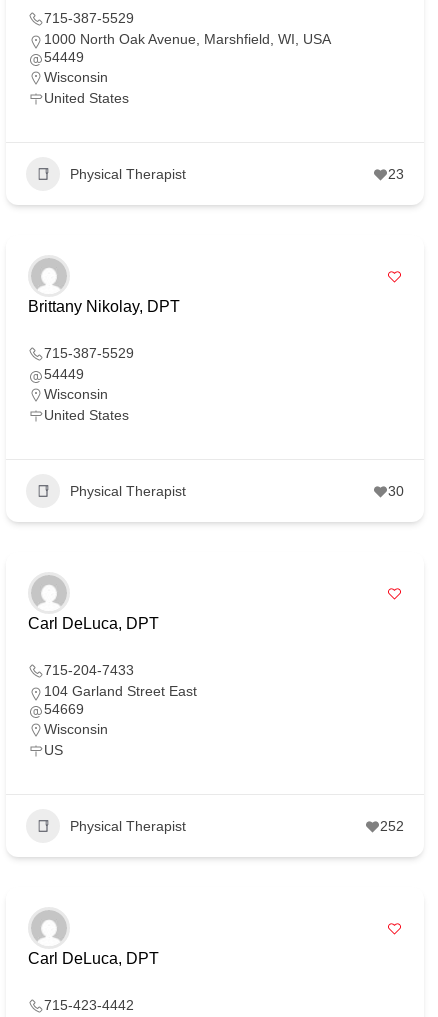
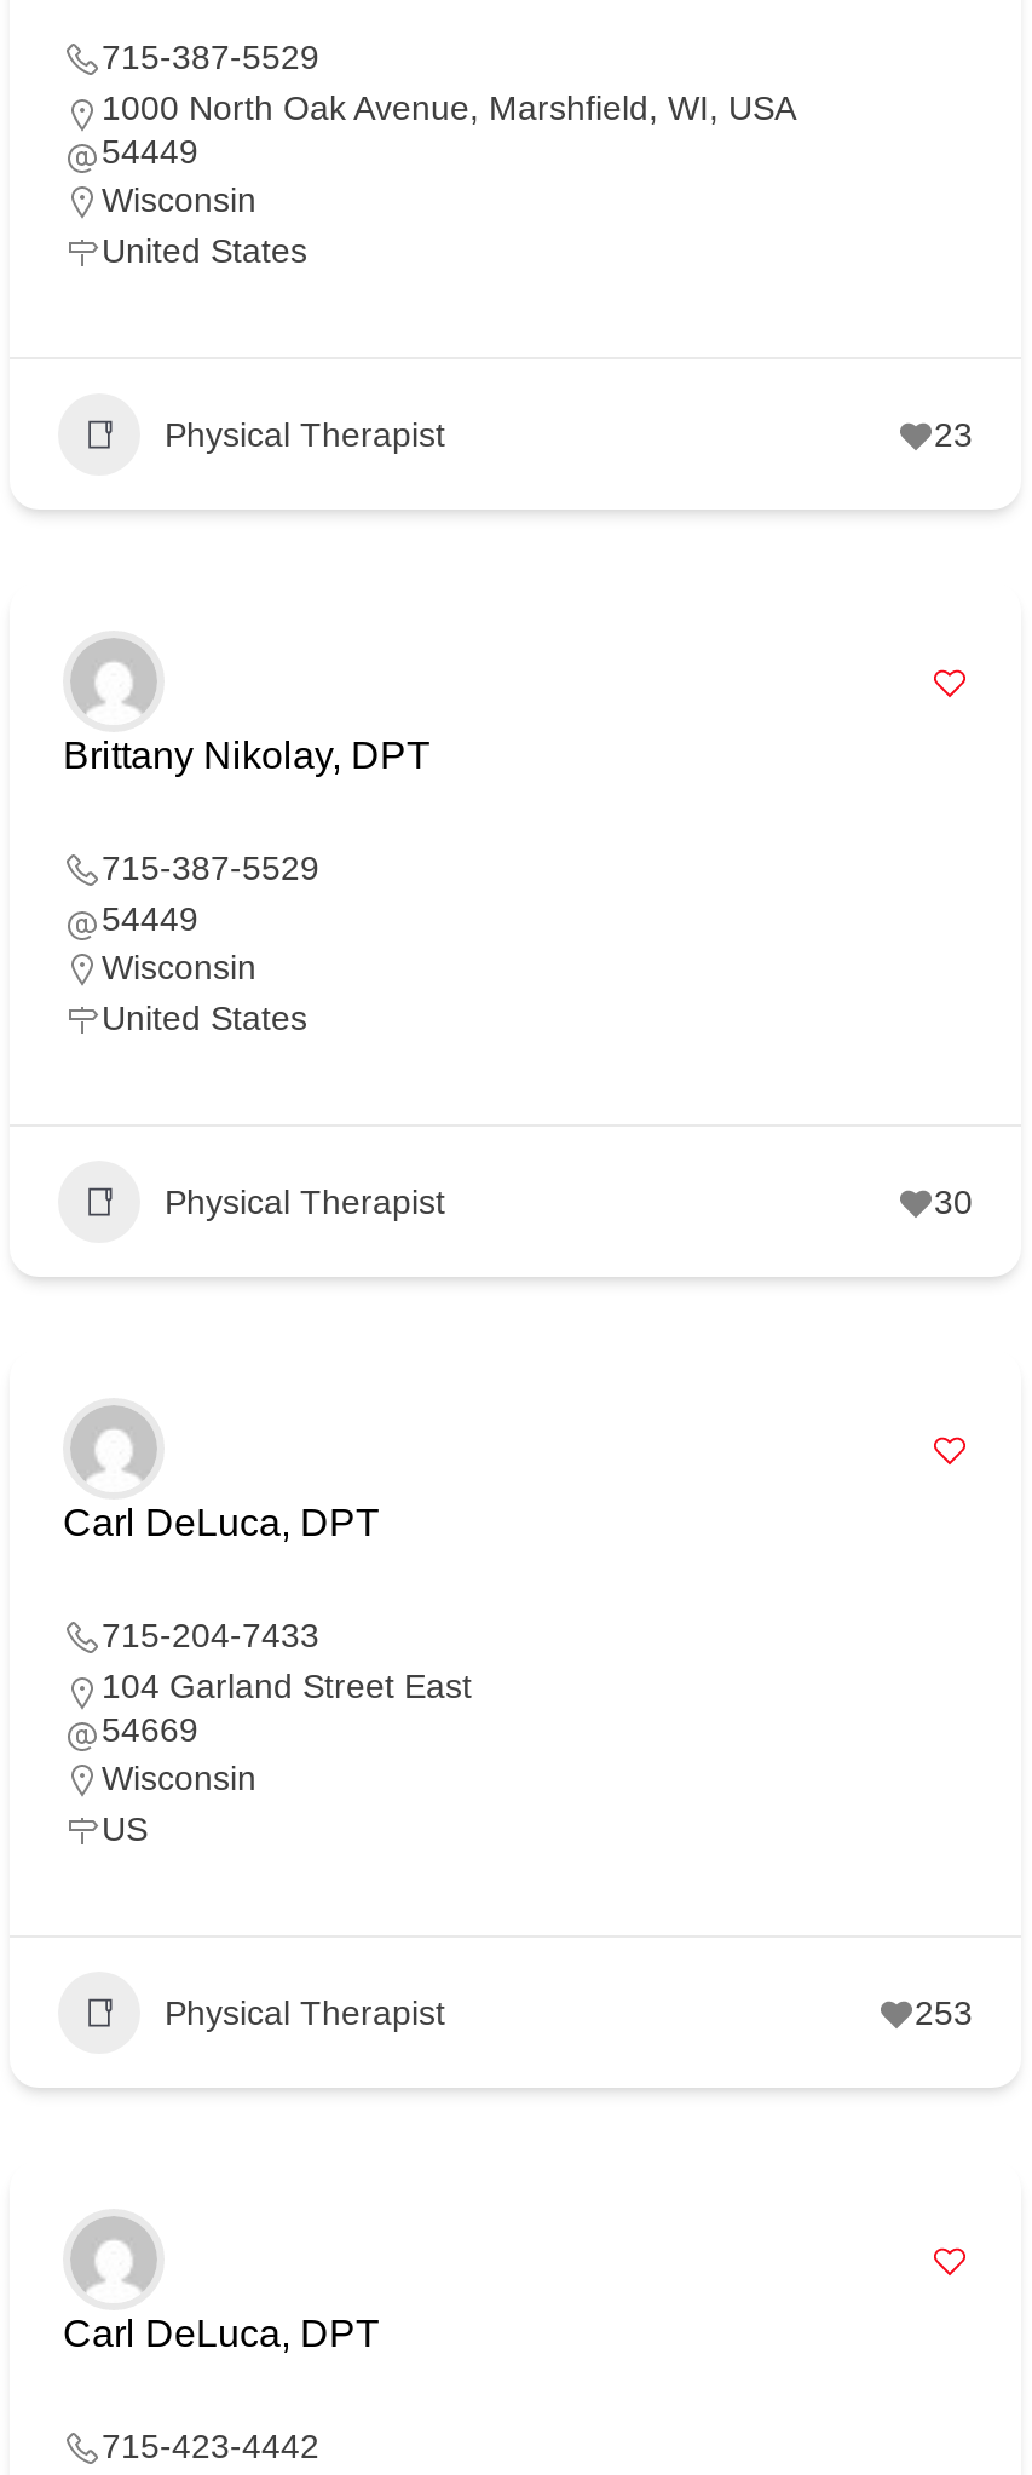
[380,818,404,834] 252 -> [915,1993,973,2032] 253

